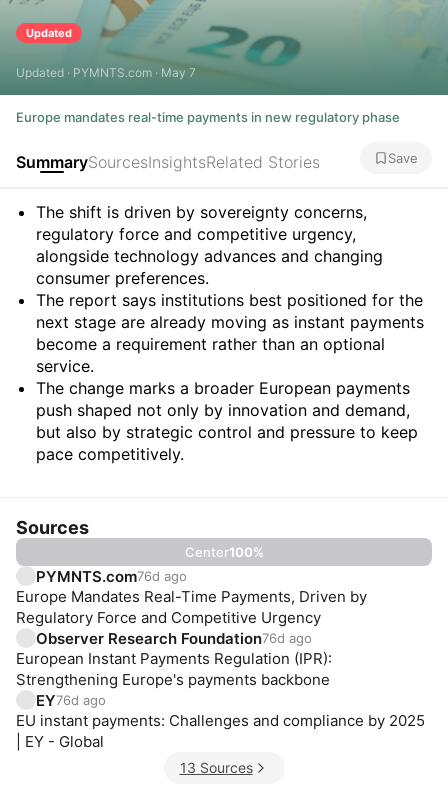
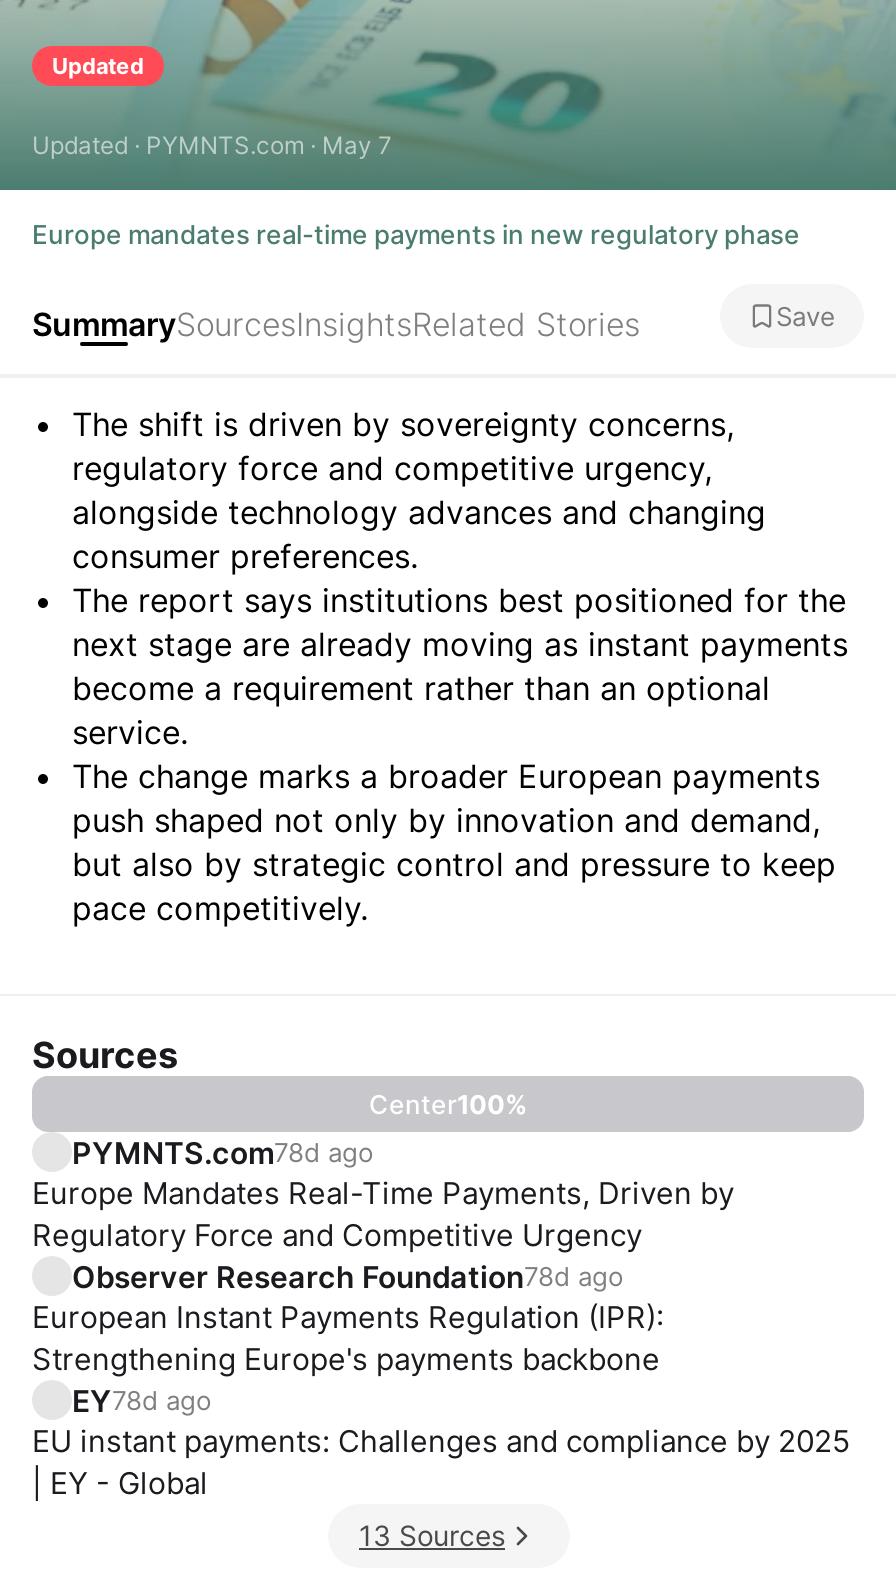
[36,566,187,585] PYMNTS.com76d ago -> [72,1133,374,1171] PYMNTS.com78d ago
[36,628,312,647] Observer Research Foundation76d ago -> [72,1257,624,1295] Observer Research Foundation78d ago
[36,690,106,709] EY76d ago -> [72,1381,212,1419] EY78d ago

